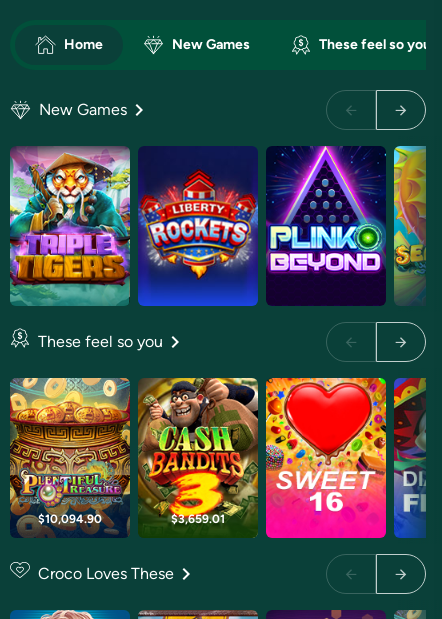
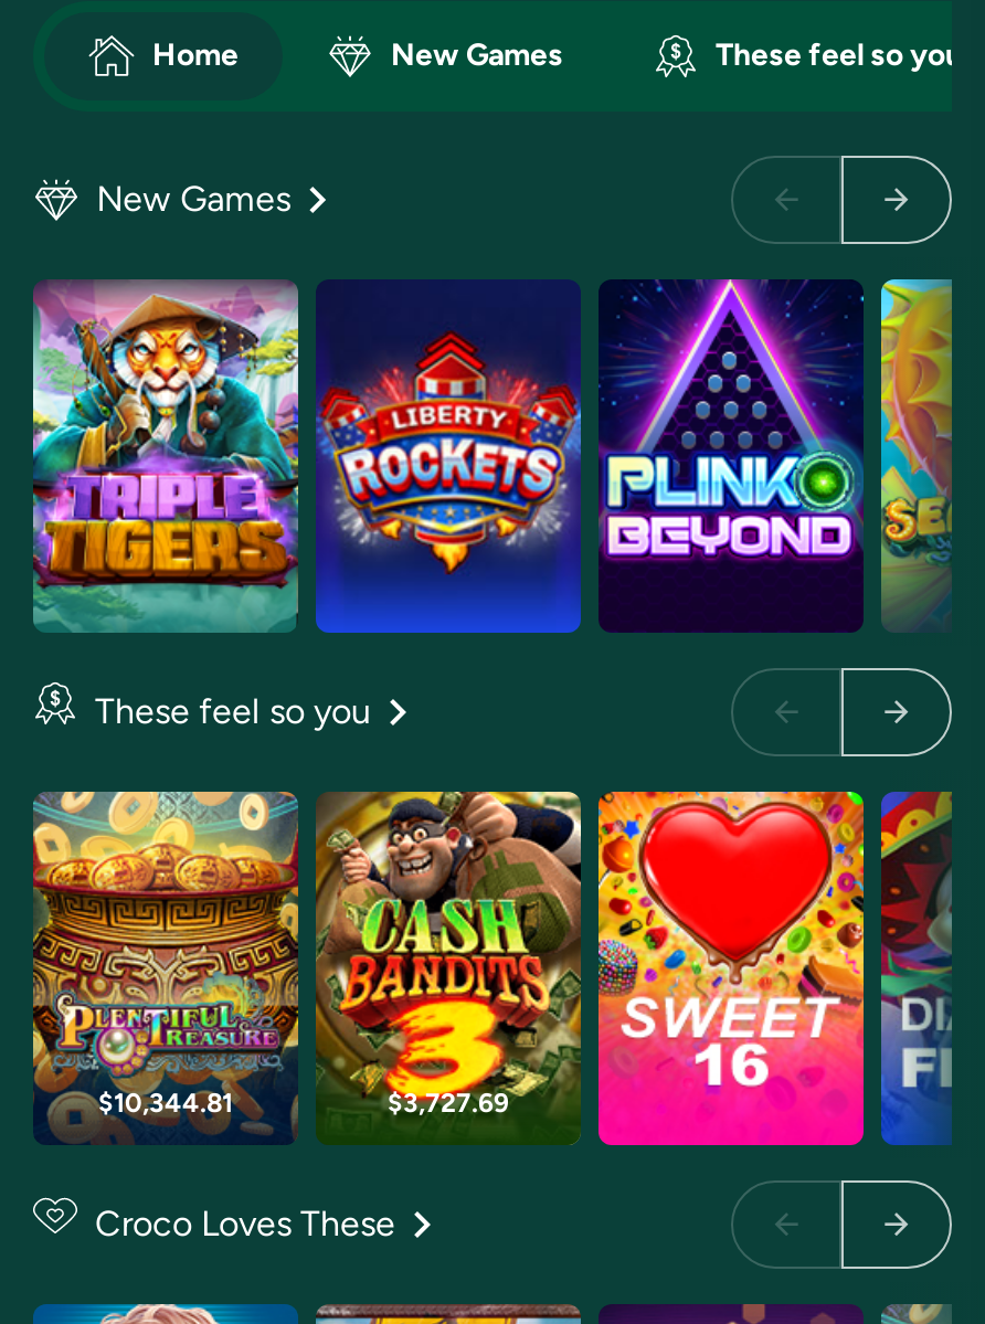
[38,512,102,526] $10,094.90 -> [98,1088,233,1119] $10,344.81
[171,512,225,526] $3,659.01 -> [388,1088,509,1119] $3,727.69

